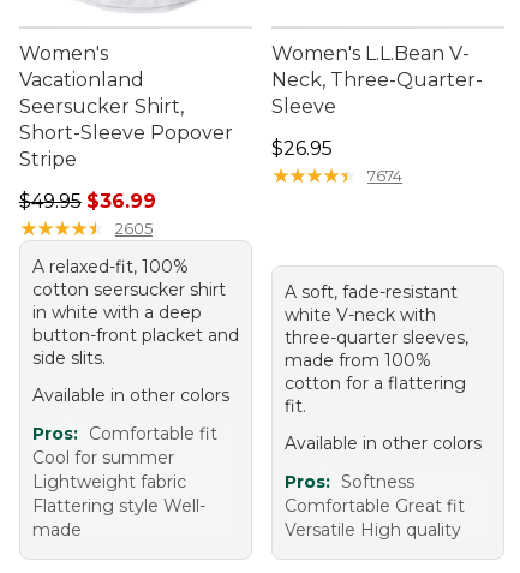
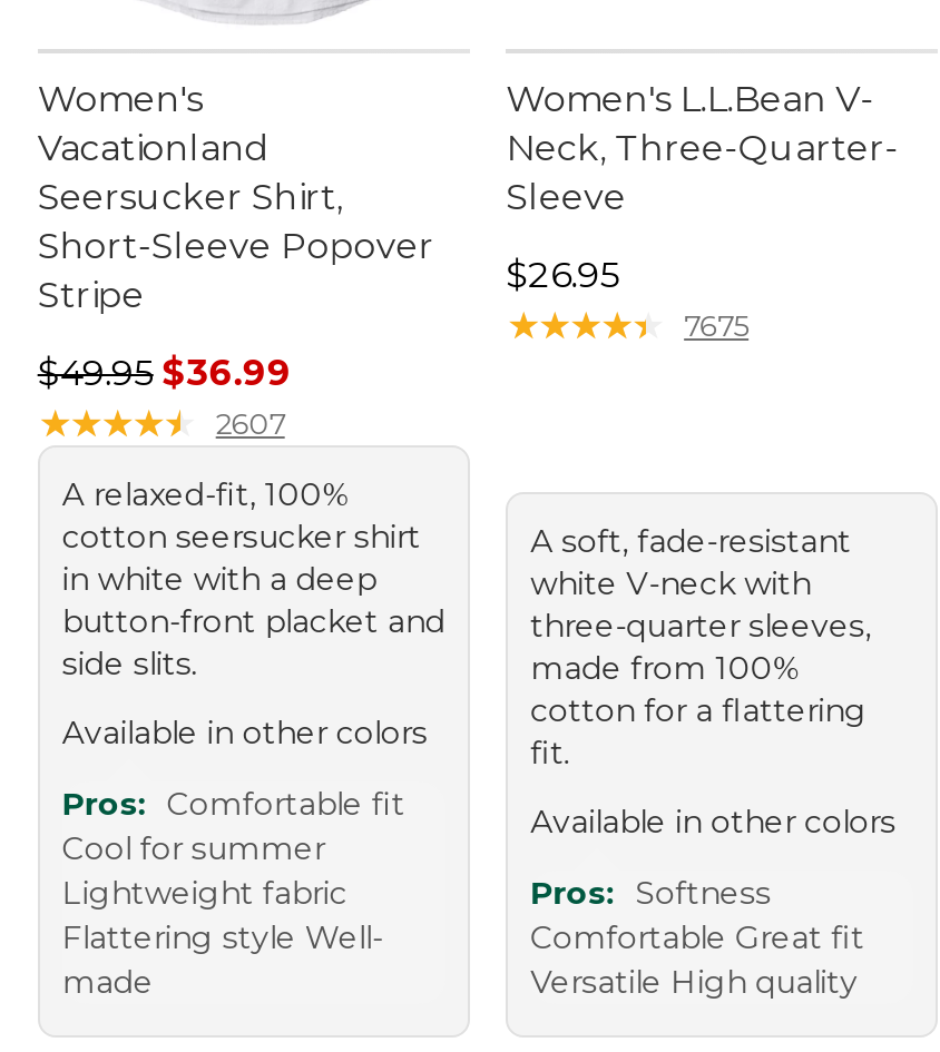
[368,165,402,185] 7674 -> [684,307,749,342] 7675
[115,218,152,237] 2605 -> [216,405,285,440] 2607

